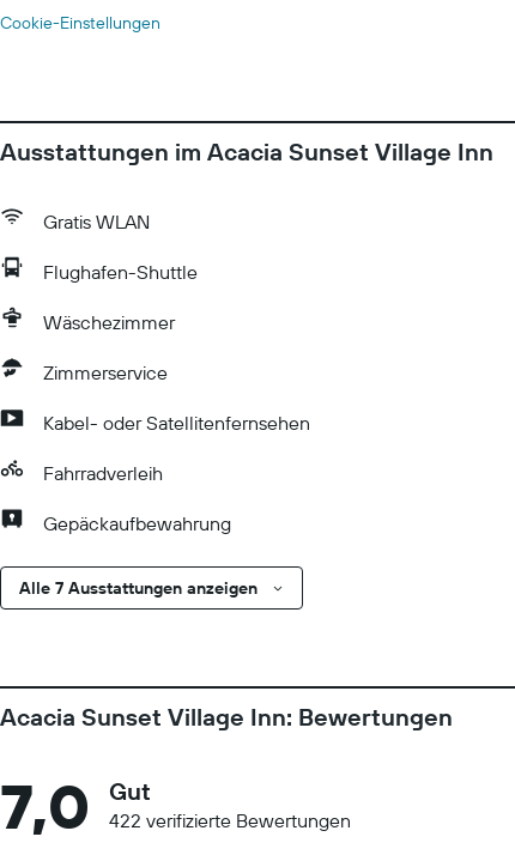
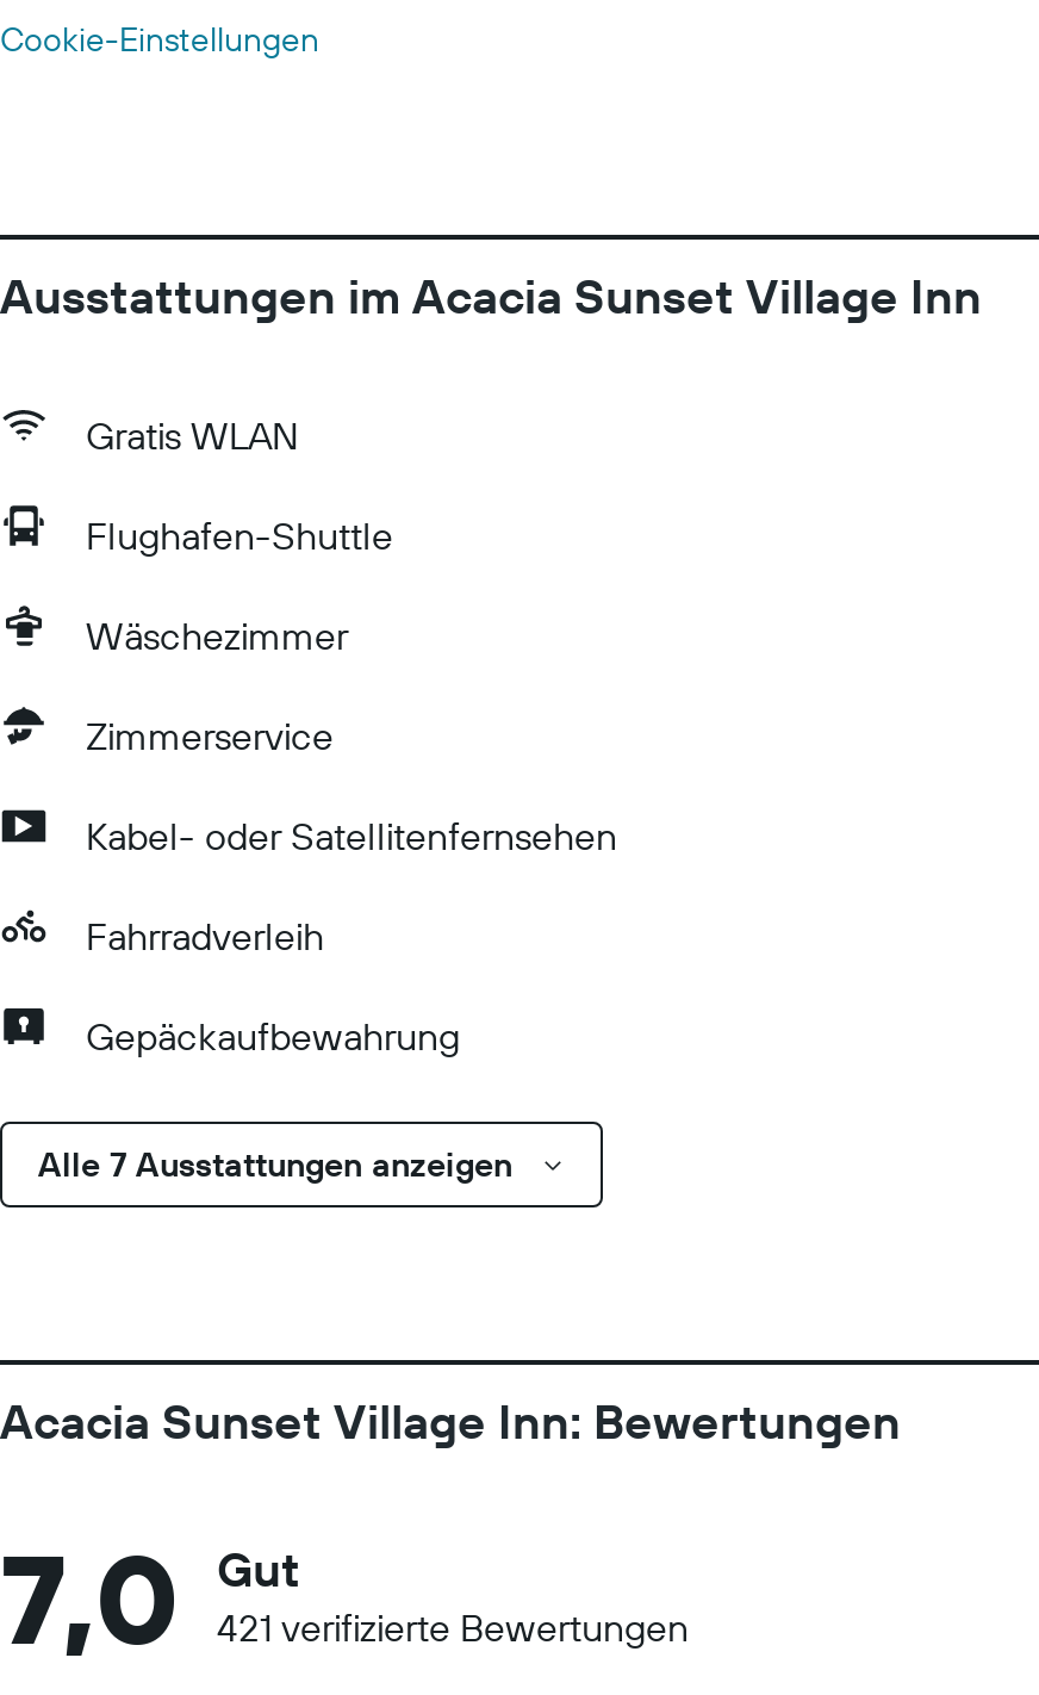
[109,808,351,832] 422 verifizierte Bewertungen -> [217,1603,689,1651] 421 verifizierte Bewertungen

